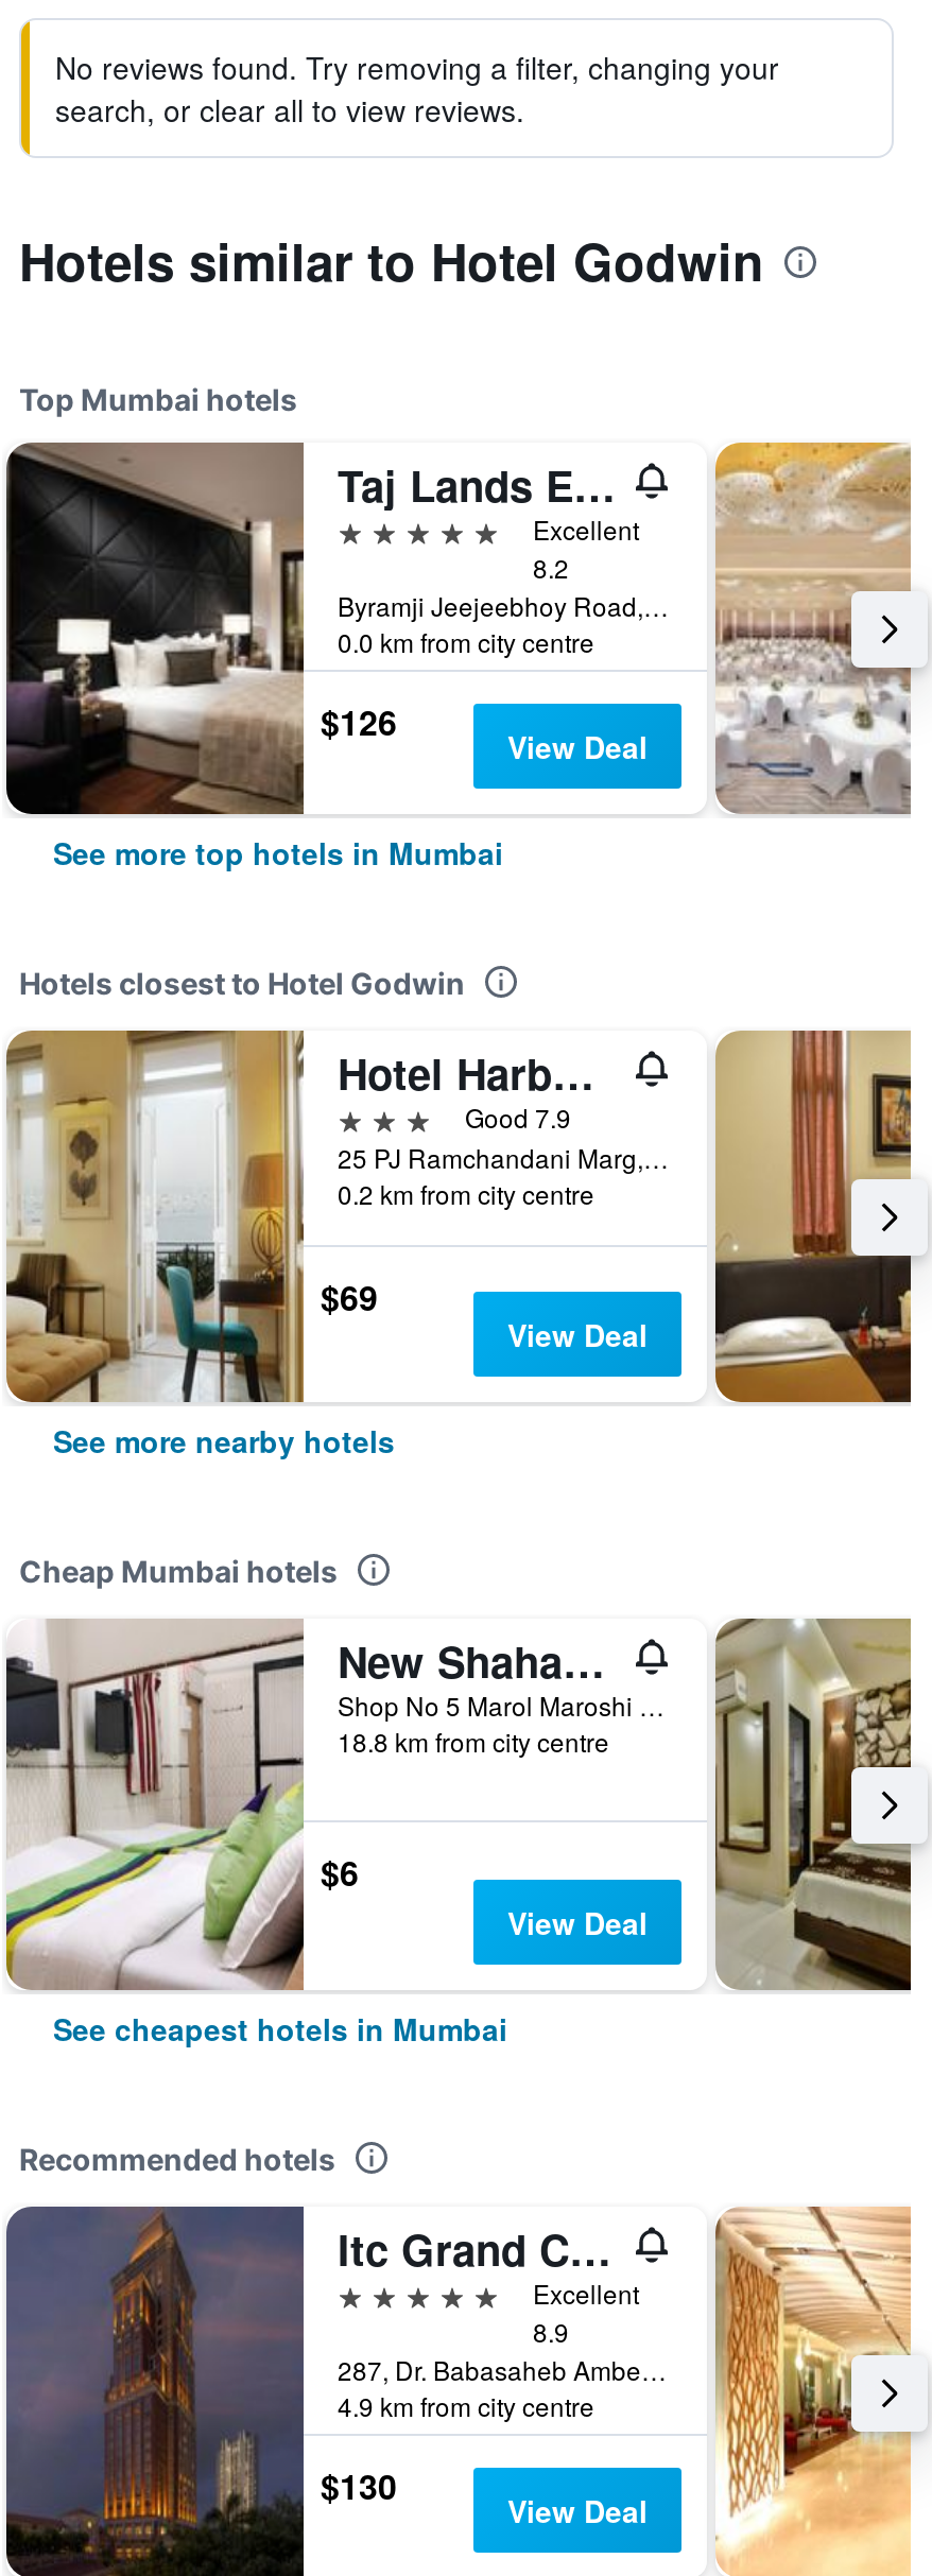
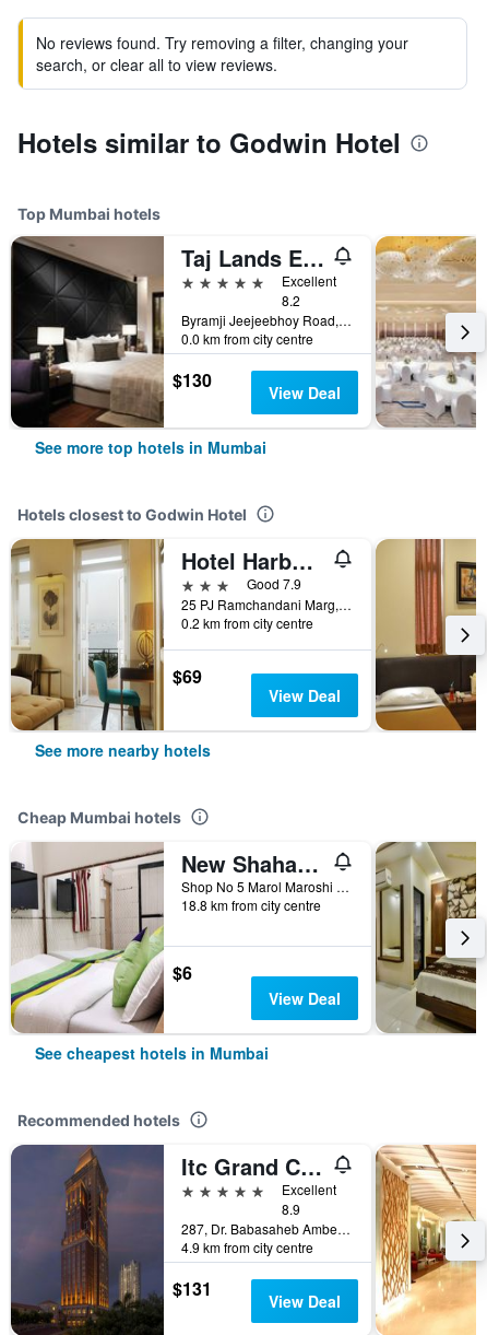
[19,224,764,296] Hotels similar to Hotel Godwin -> [17,124,401,161] Hotels similar to Godwin Hotel
[321,697,397,746] $126 -> [173,367,212,393] $130
[19,965,465,1001] Hotels closest to Hotel Godwin -> [17,505,247,524] Hotels closest to Godwin Hotel
[321,2461,397,2510] $130 -> [173,1276,212,1301] $131

